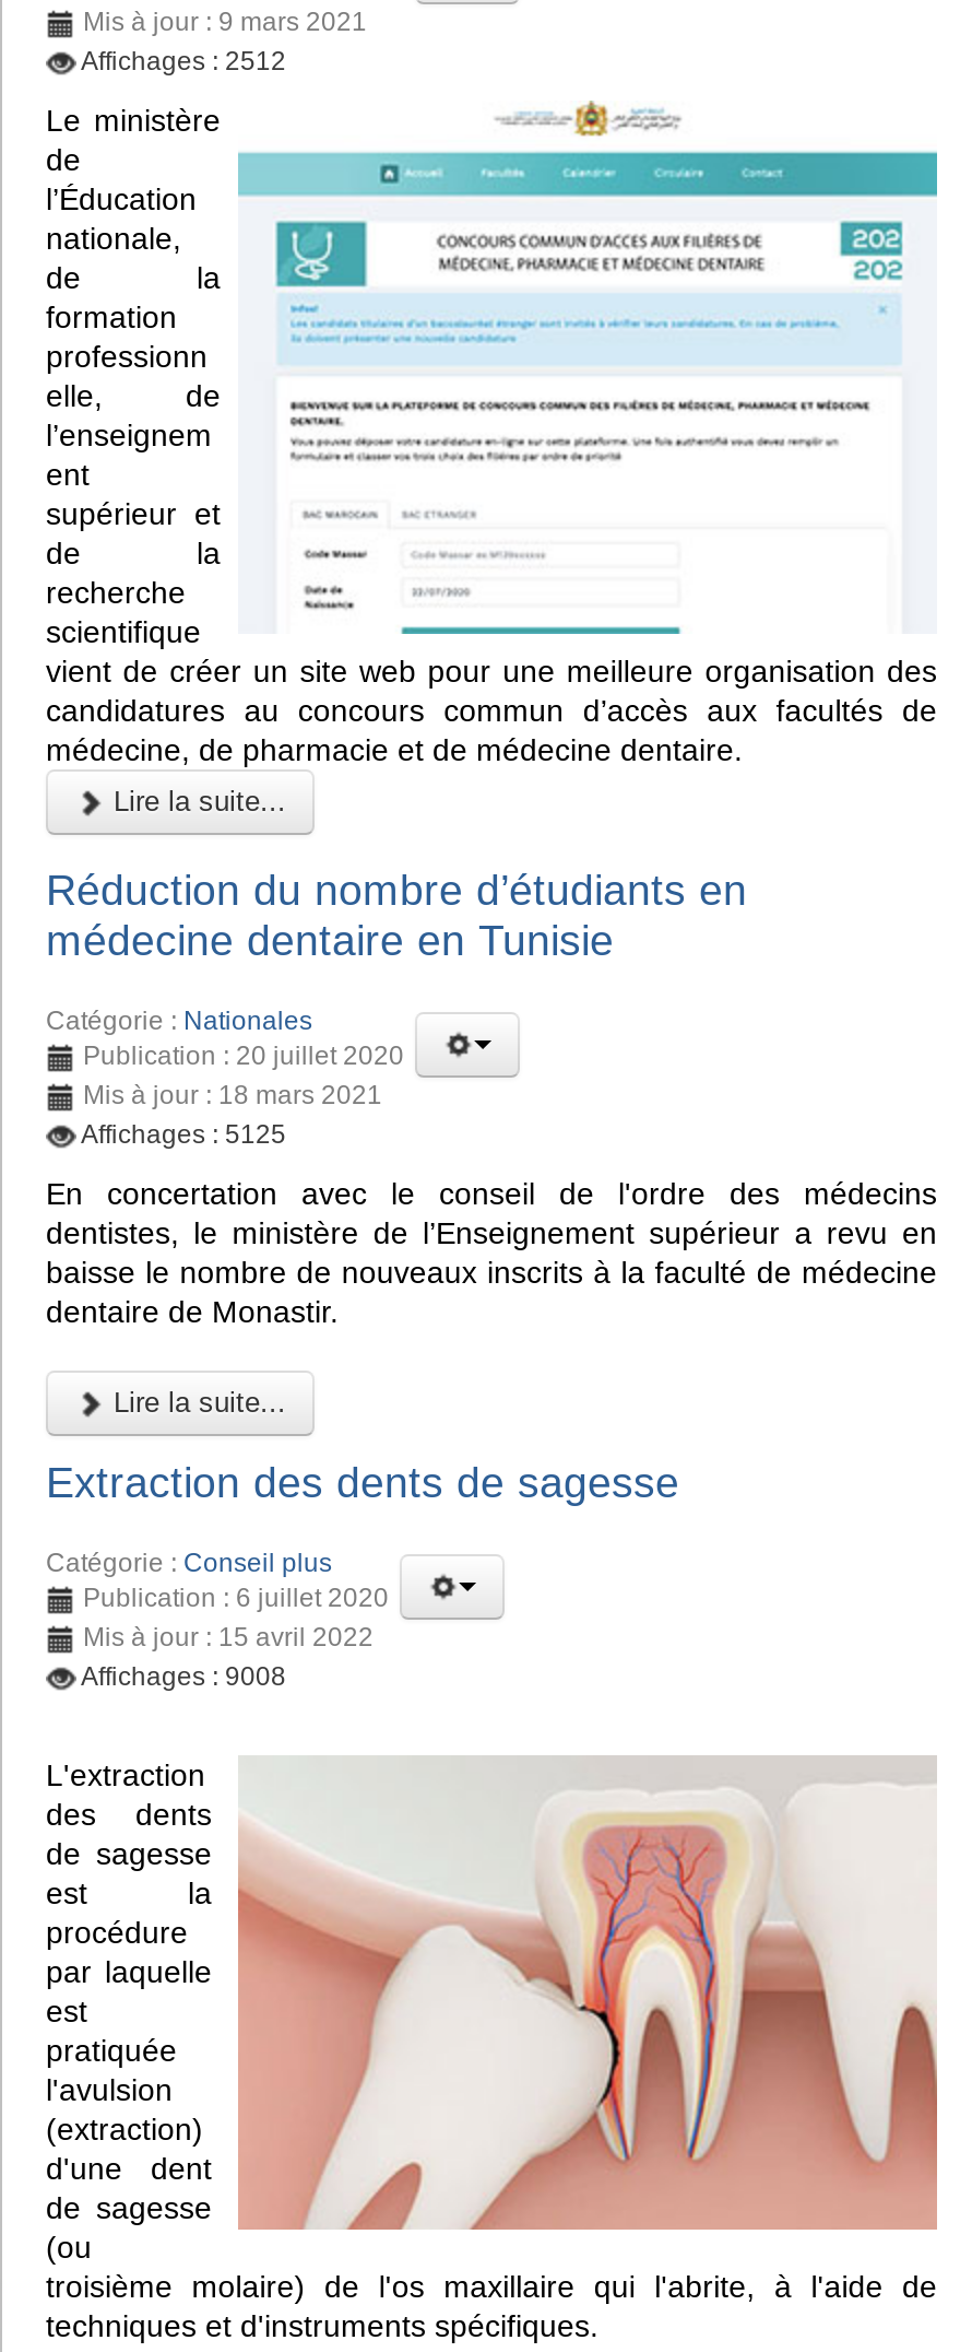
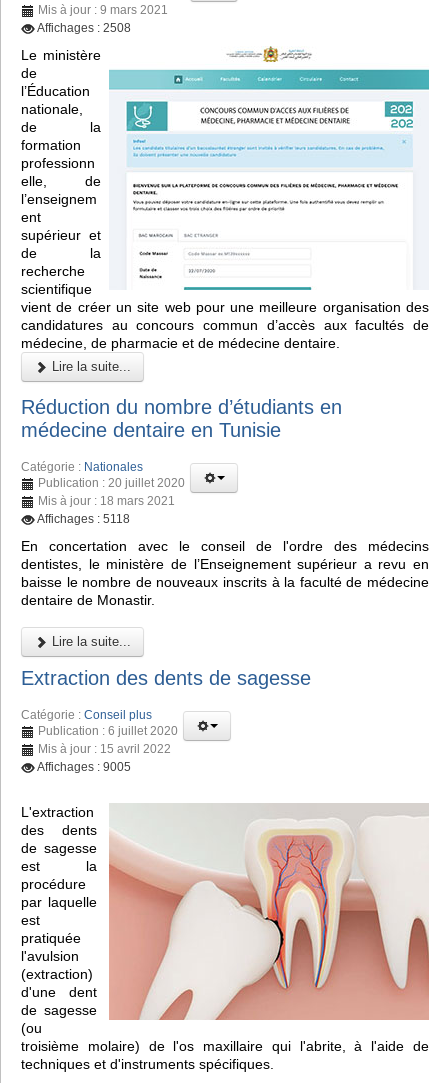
[81,45,286,76] Affichages : 2512 -> [37,21,131,35] Affichages : 2508
[81,1120,286,1150] Affichages : 5125 -> [37,512,130,526] Affichages : 5118
[81,1661,286,1691] Affichages : 9008 -> [37,760,131,774] Affichages : 9005

